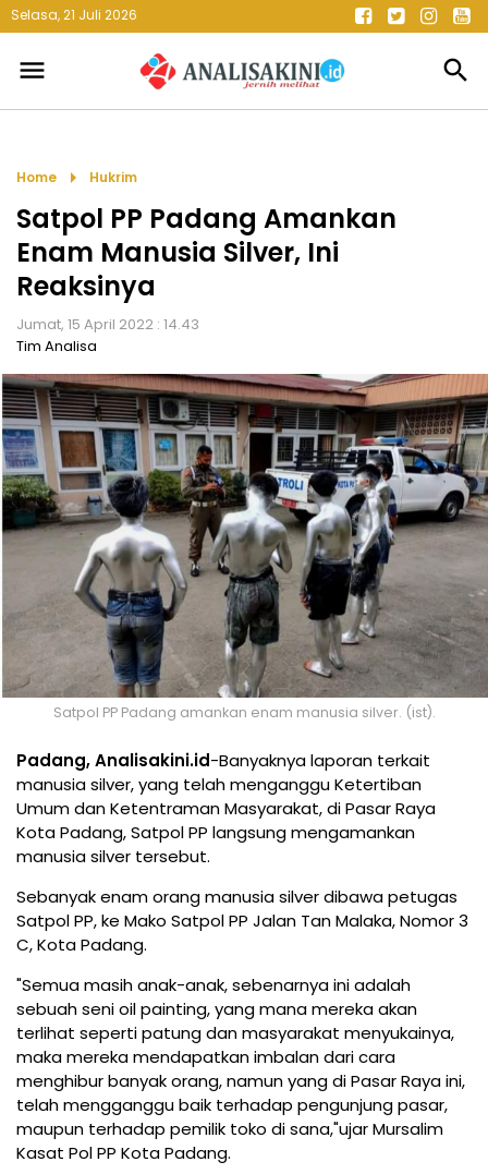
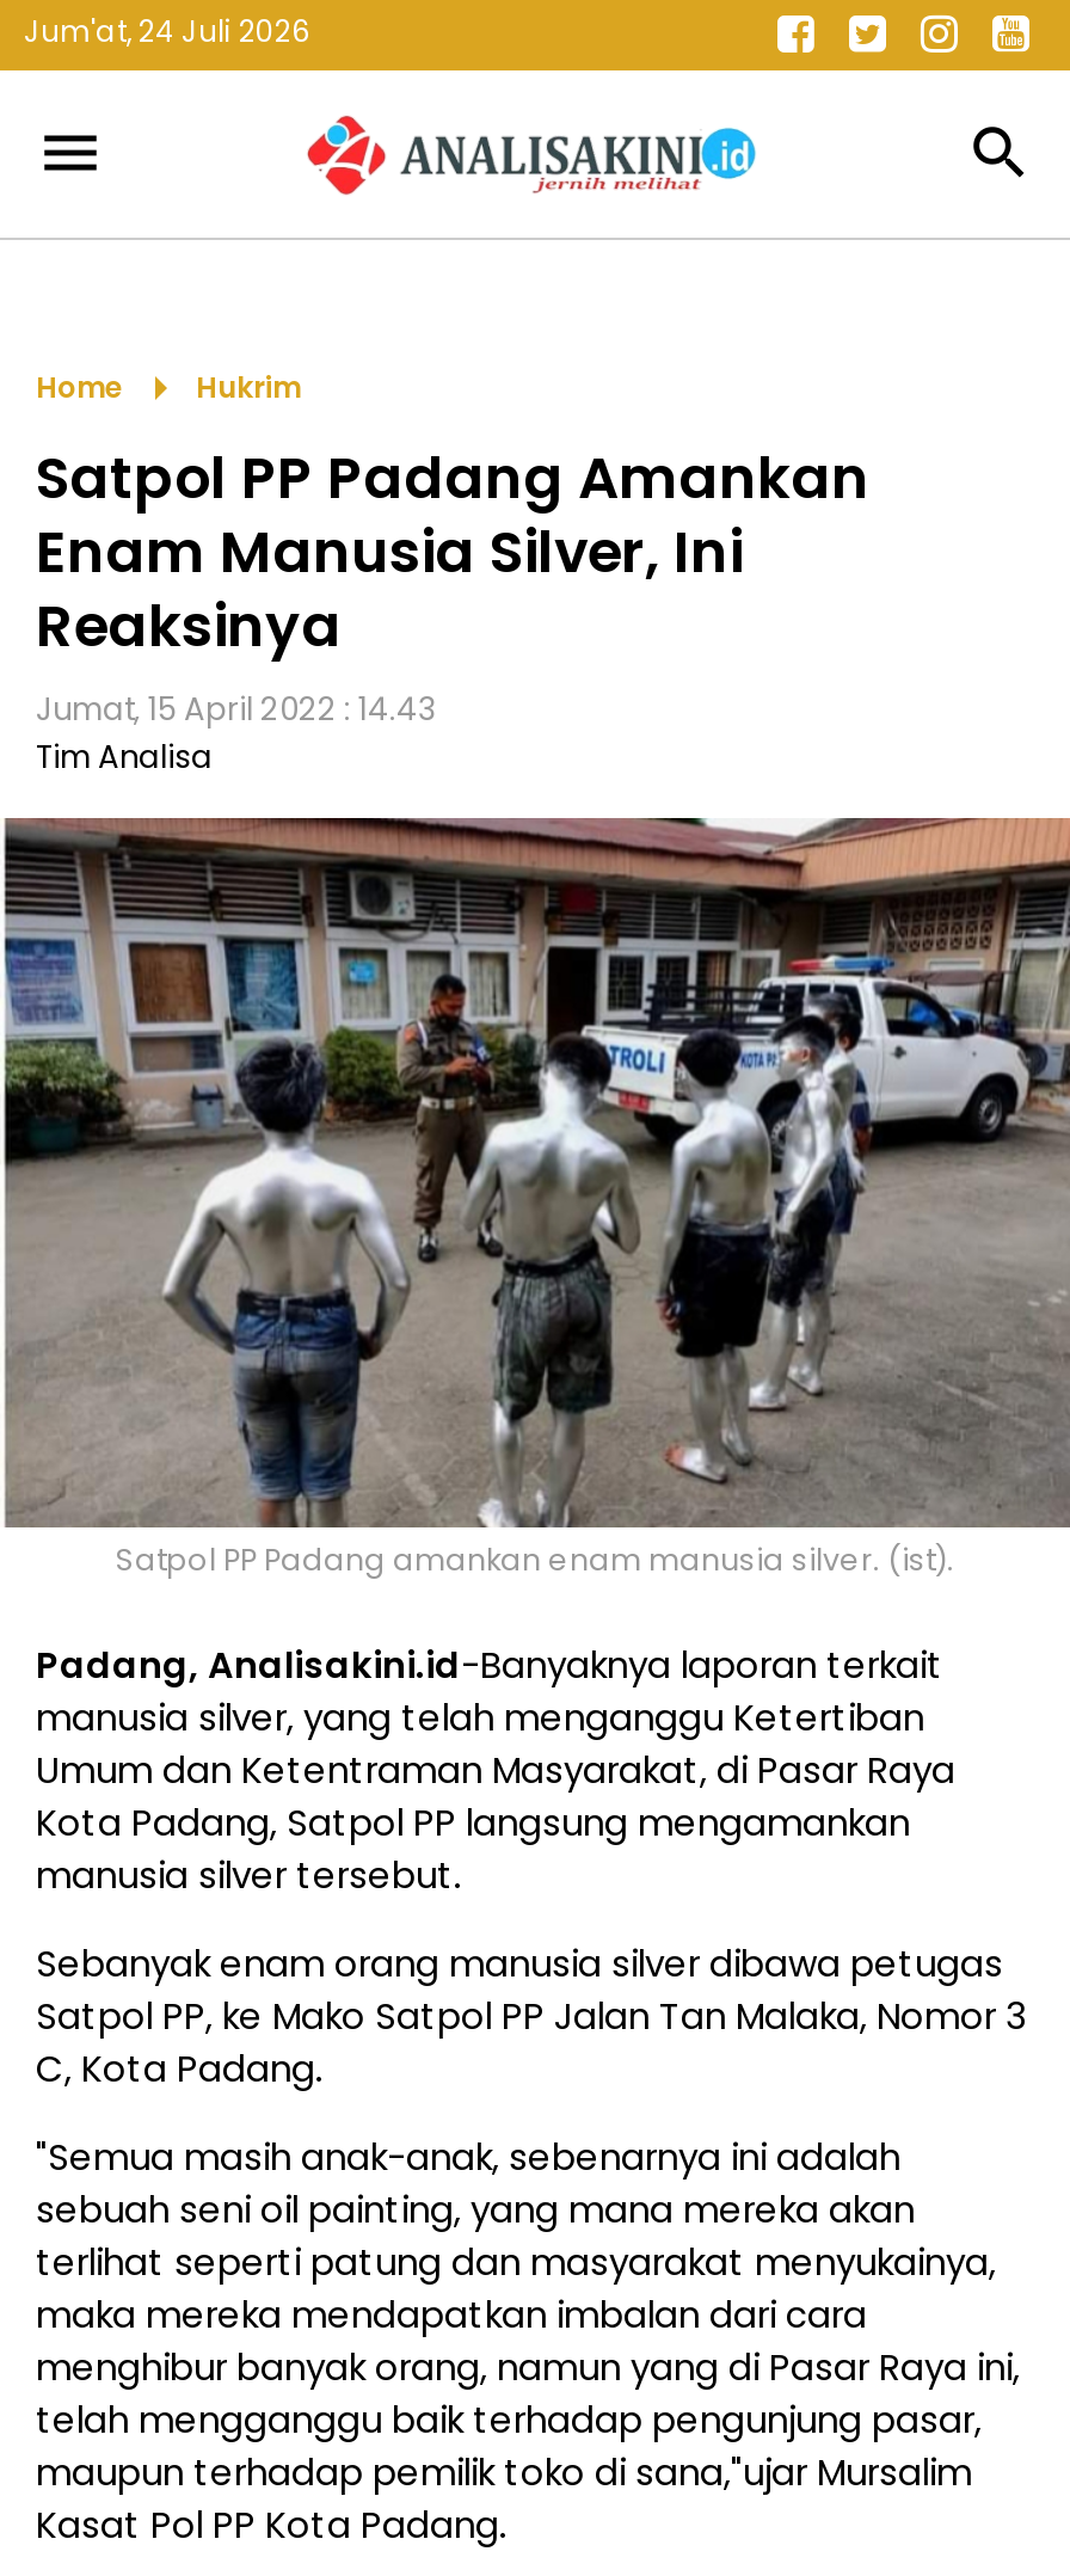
[11,5,137,24] Selasa, 21 Juli 2026 -> [24,11,310,51] Jum'at, 24 Juli 2026

